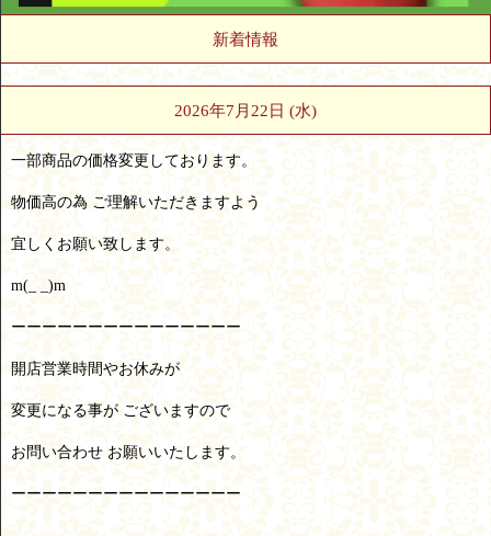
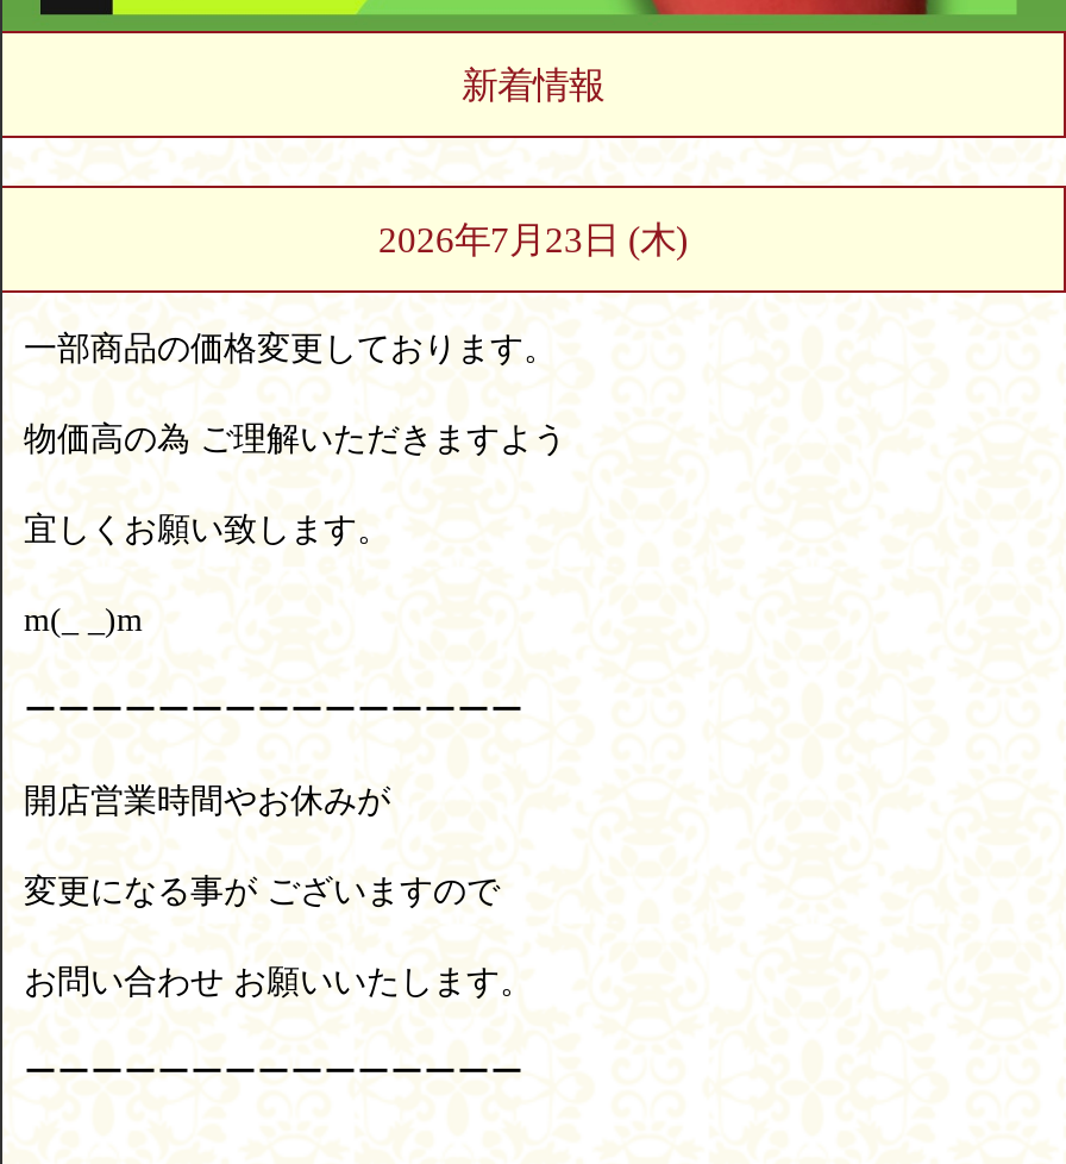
[174,101,317,119] 2026年7月22日 (水) -> [378,219,688,259] 2026年7月23日 (木)

